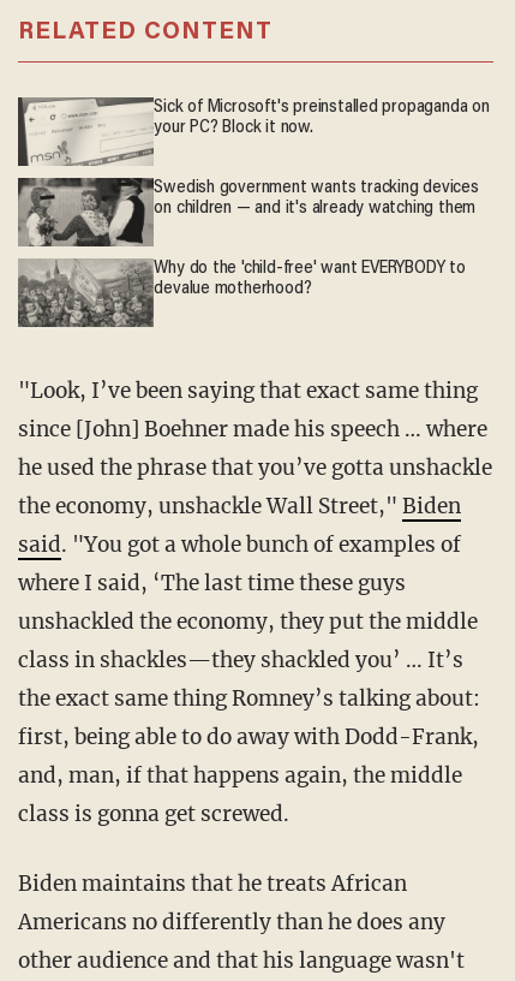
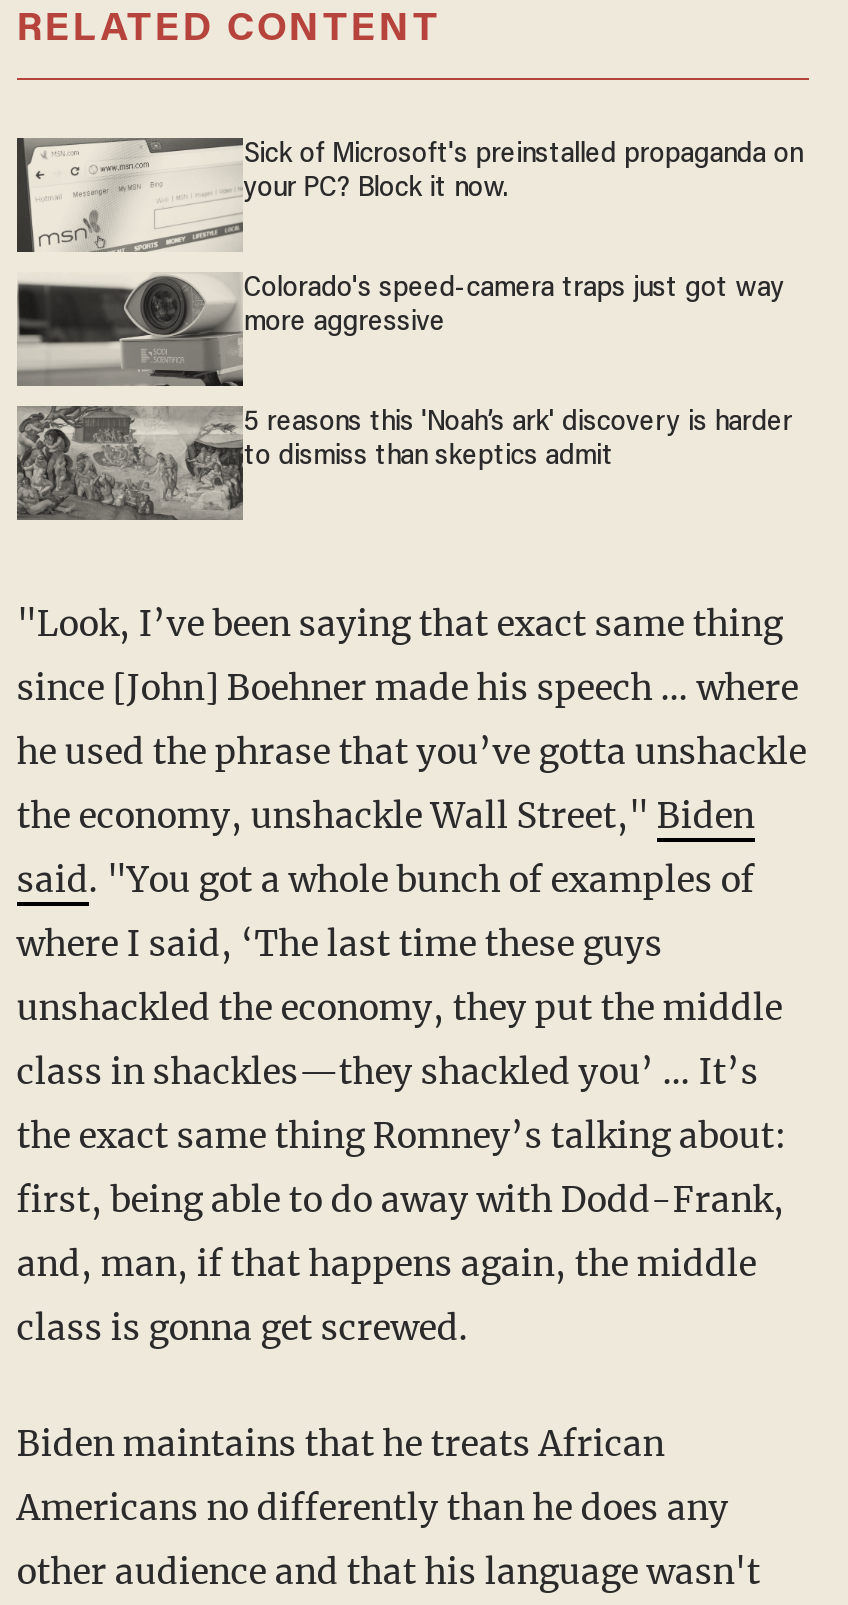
[17,177,479,246] [image] | Swedish government wants tracking devices | on children — and it's already watching them -> [15,272,784,388] [image] | Colorado's speed-camera traps just got way | more aggressive
[18,260,466,327] [image] | Why do the 'child-free' want EVERYBODY to | devalue motherhood? -> [17,406,792,520] [image] | 5 reasons this 'Noah’s ark' discovery is harder | to dismiss than skeptics admit

